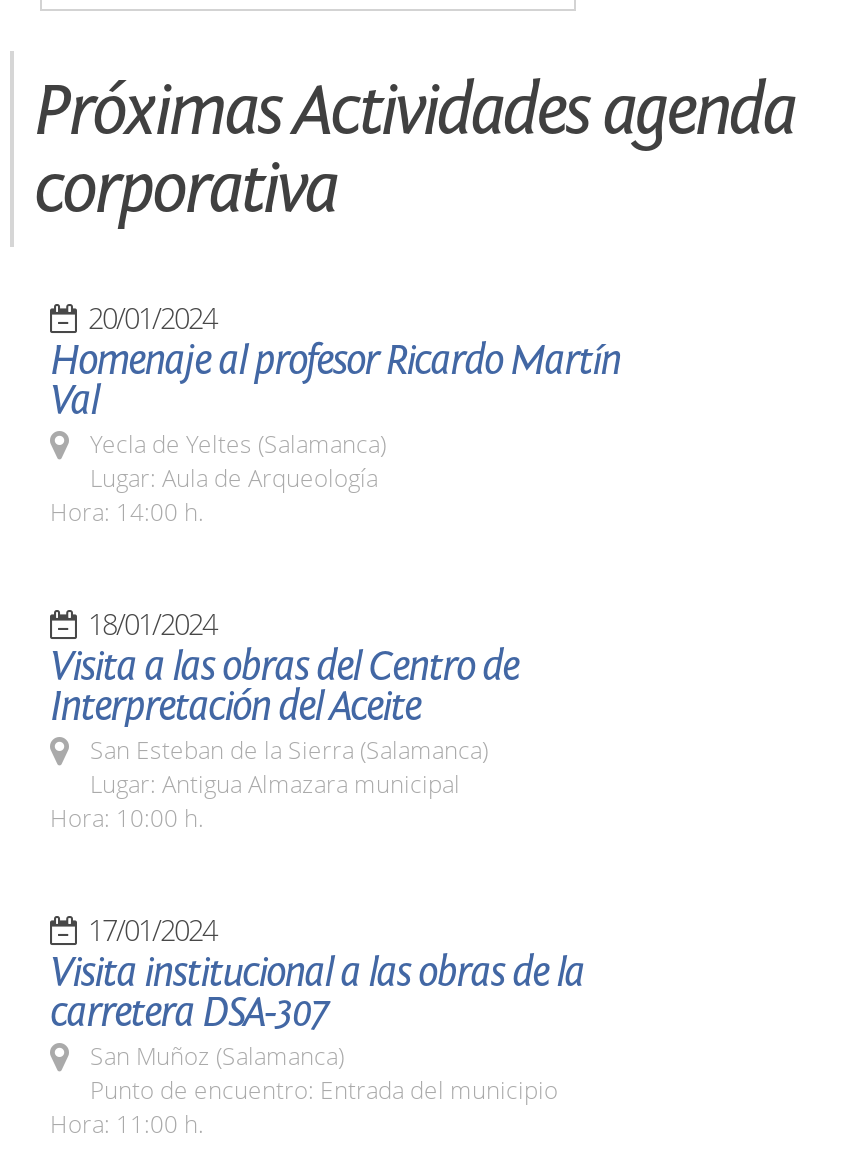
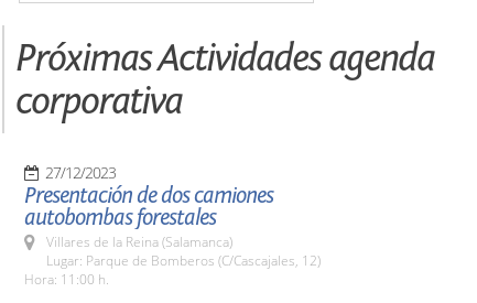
[50,299,620,1107] 20/01/2024 | Homenaje al profesor Ricardo Martín | Val | Yecla de Yeltes (Salamanca) | Lugar: Aula de Arqueología | Hora: 14:00 h. | 18/01/2024 | Visita a las obras del Centro de | Interpretación del Aceite | San Esteban de la Sierra (Salamanca) | Lugar: Antigua Almazara municipal | Hora: 10:00 h. | 17/01/2024 | Visita institucional a las obras de la | carretera DSA-307 | San Muñoz (Salamanca) | Punto de encuentro: Entrada del municipio -> [24,162,321,270] 27/12/2023 | Presentación de dos camiones | autobombas forestales | Villares de la Reina (Salamanca) | Lugar: Parque de Bomberos (C/Cascajales, 12)

